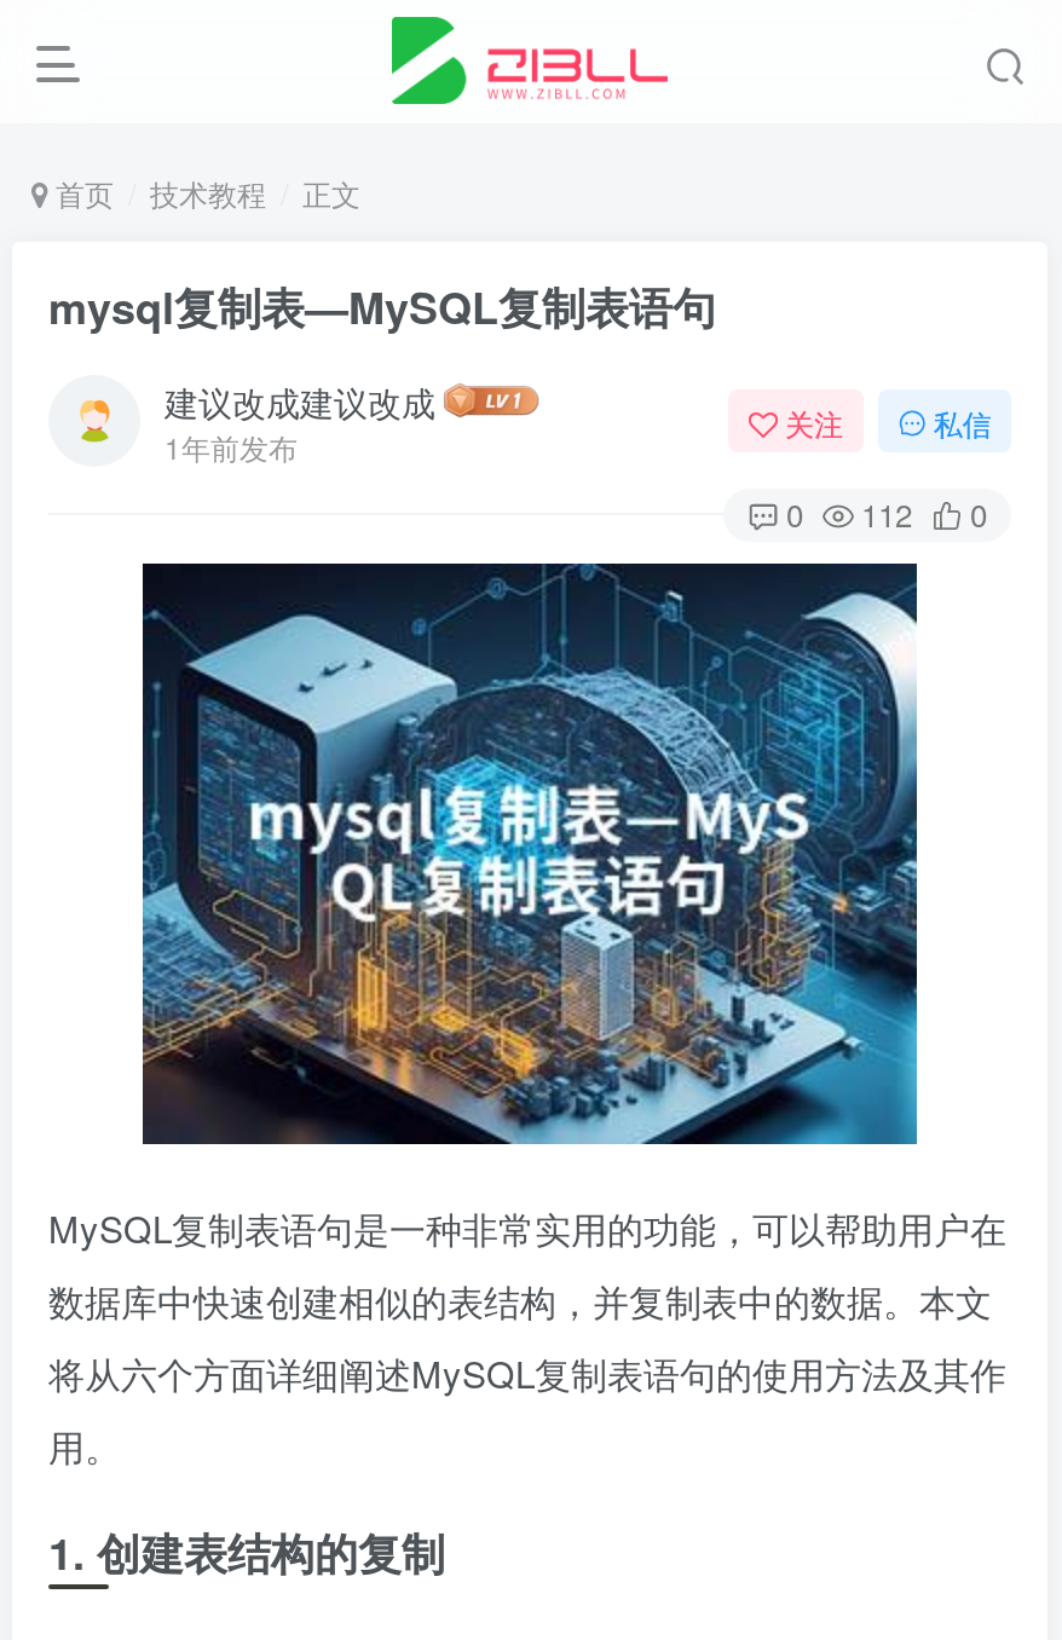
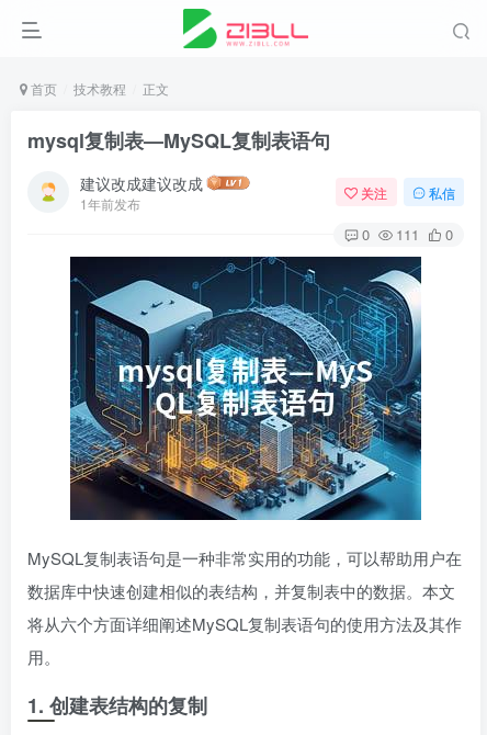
[786,491,987,537] 0 112 0 -> [362,224,453,245] 0 111 0

